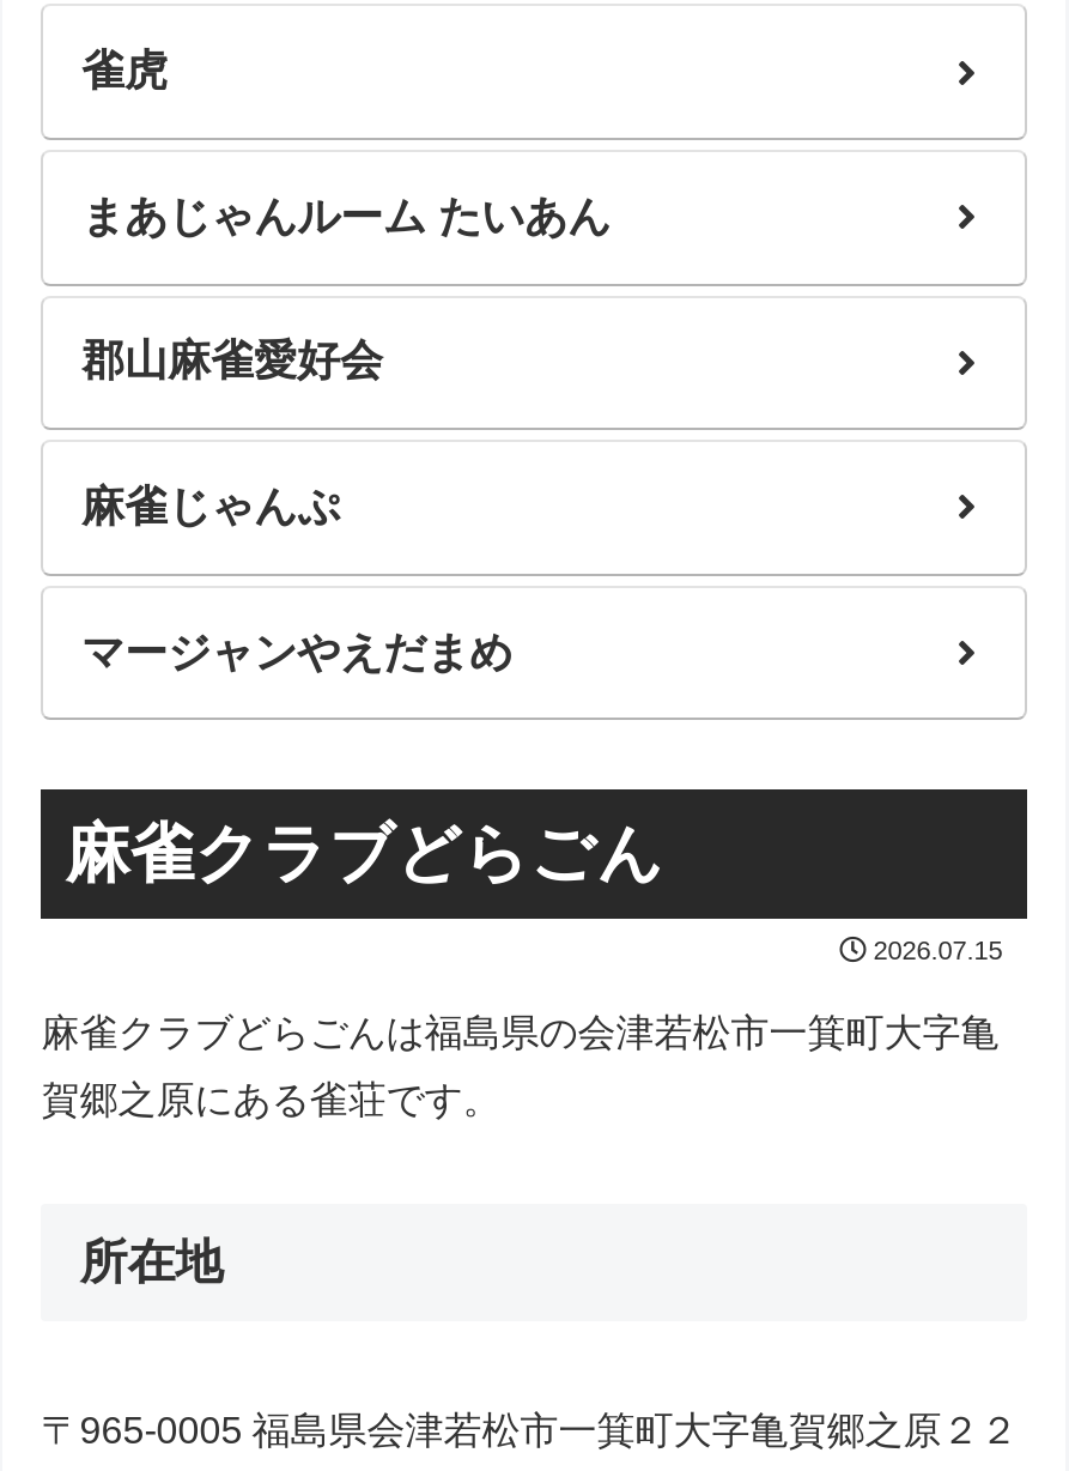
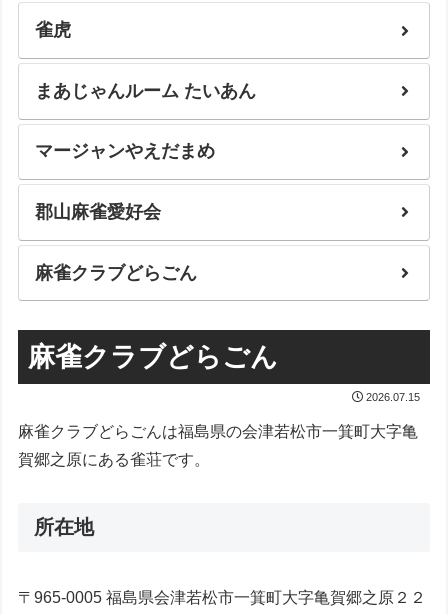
moved [81,337,383,385] -> [35,202,161,222]: 郡山麻雀愛好会
[81,483,340,530] 麻雀じゃんぷ -> none
moved [81,628,512,676] -> [35,141,215,161]: マージャンやえだまめ
none -> [35,262,197,282] 麻雀クラブどらごん

